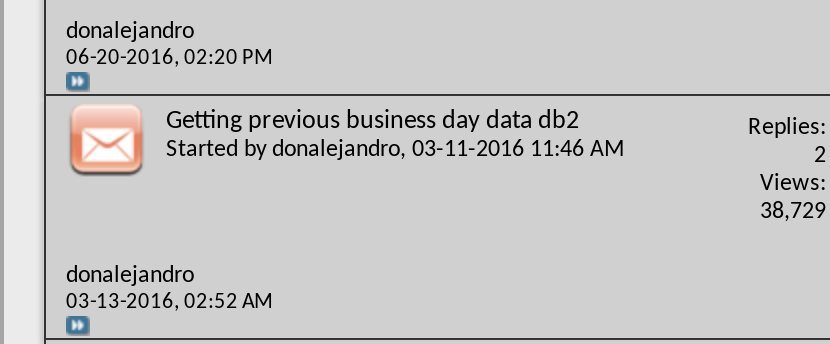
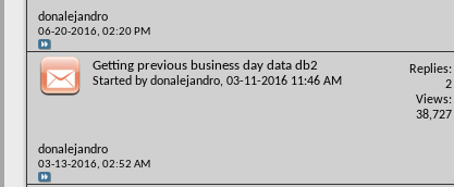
[760,200,826,224] 38,729 -> [416,109,452,122] 38,727

